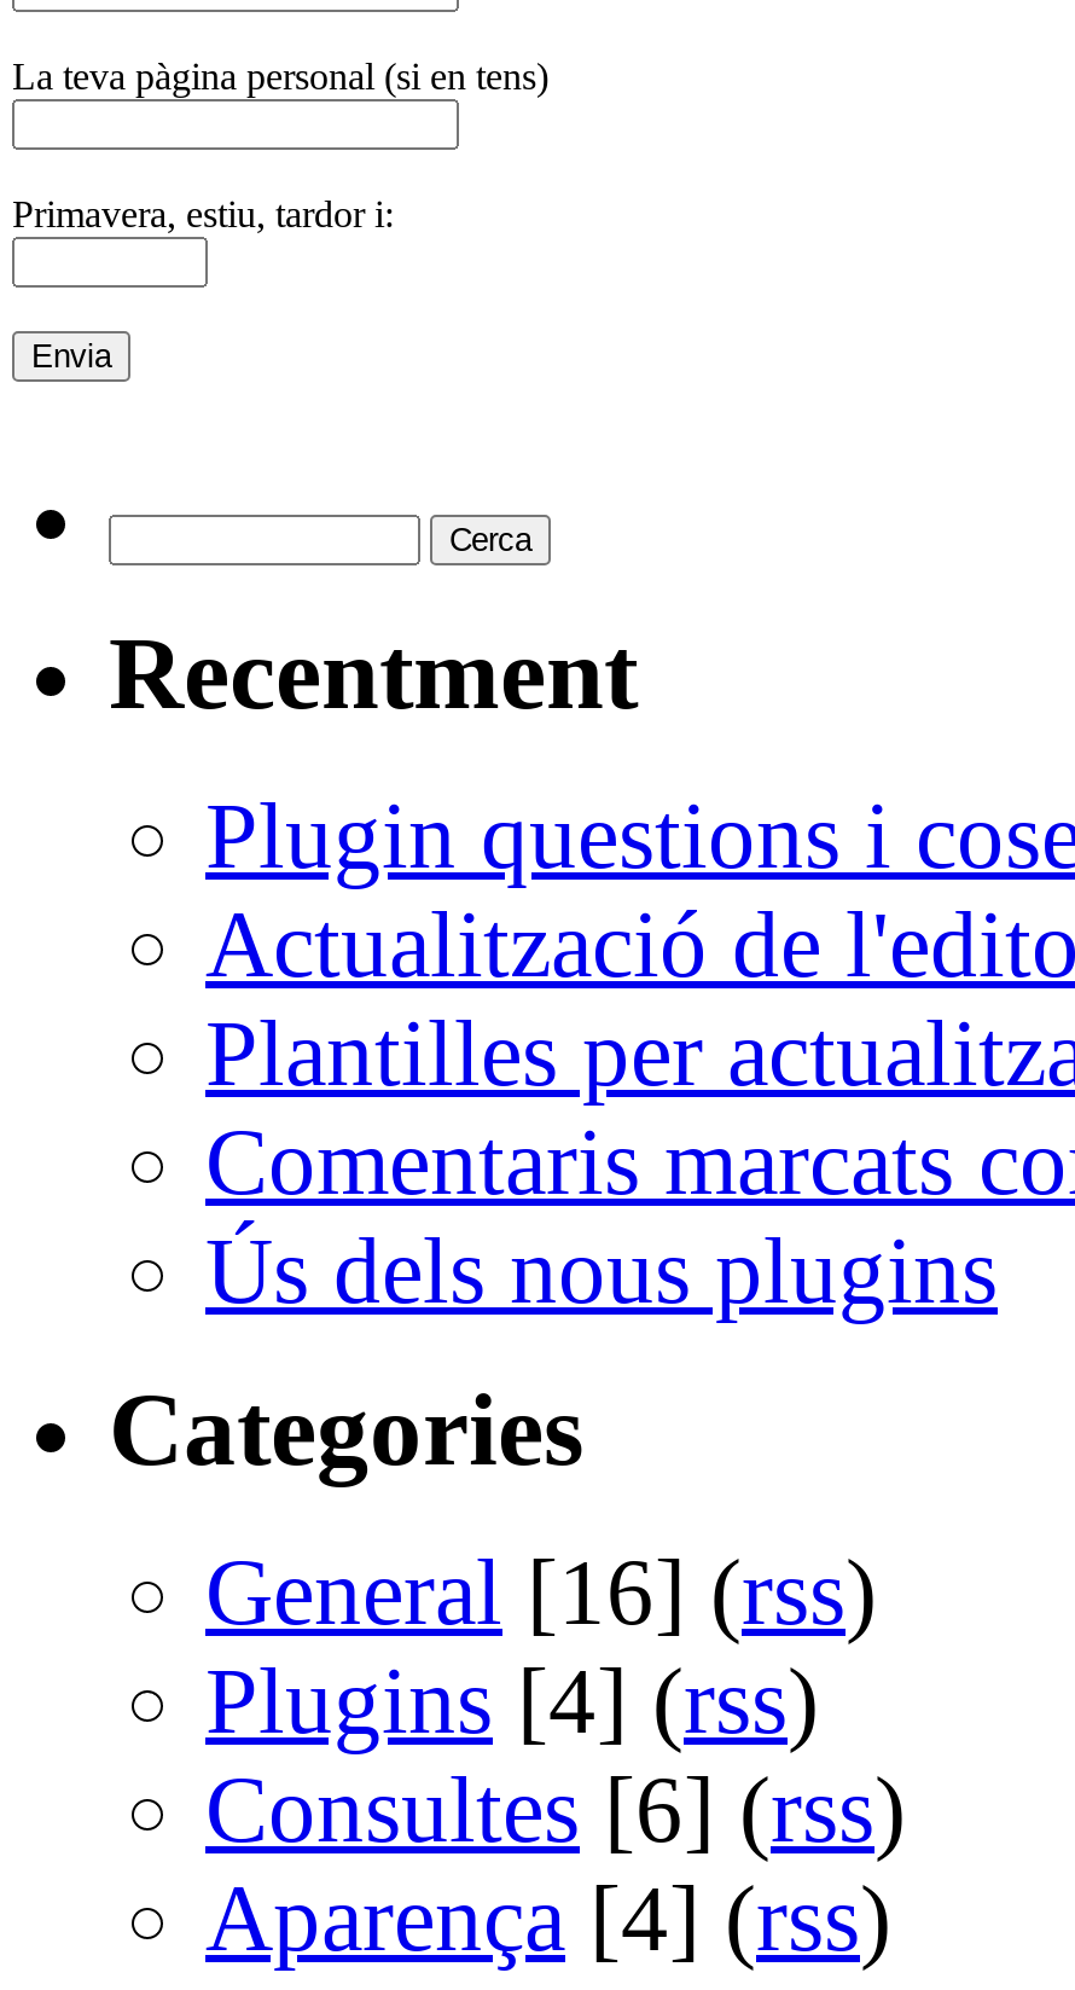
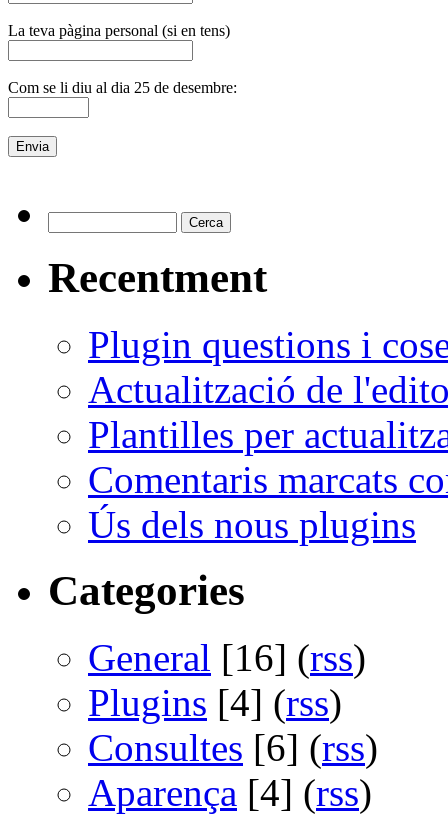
[12,193,394,234] Primavera, estiu, tardor i: -> [8,79,237,96] Com se li diu al dia 25 de desembre:

